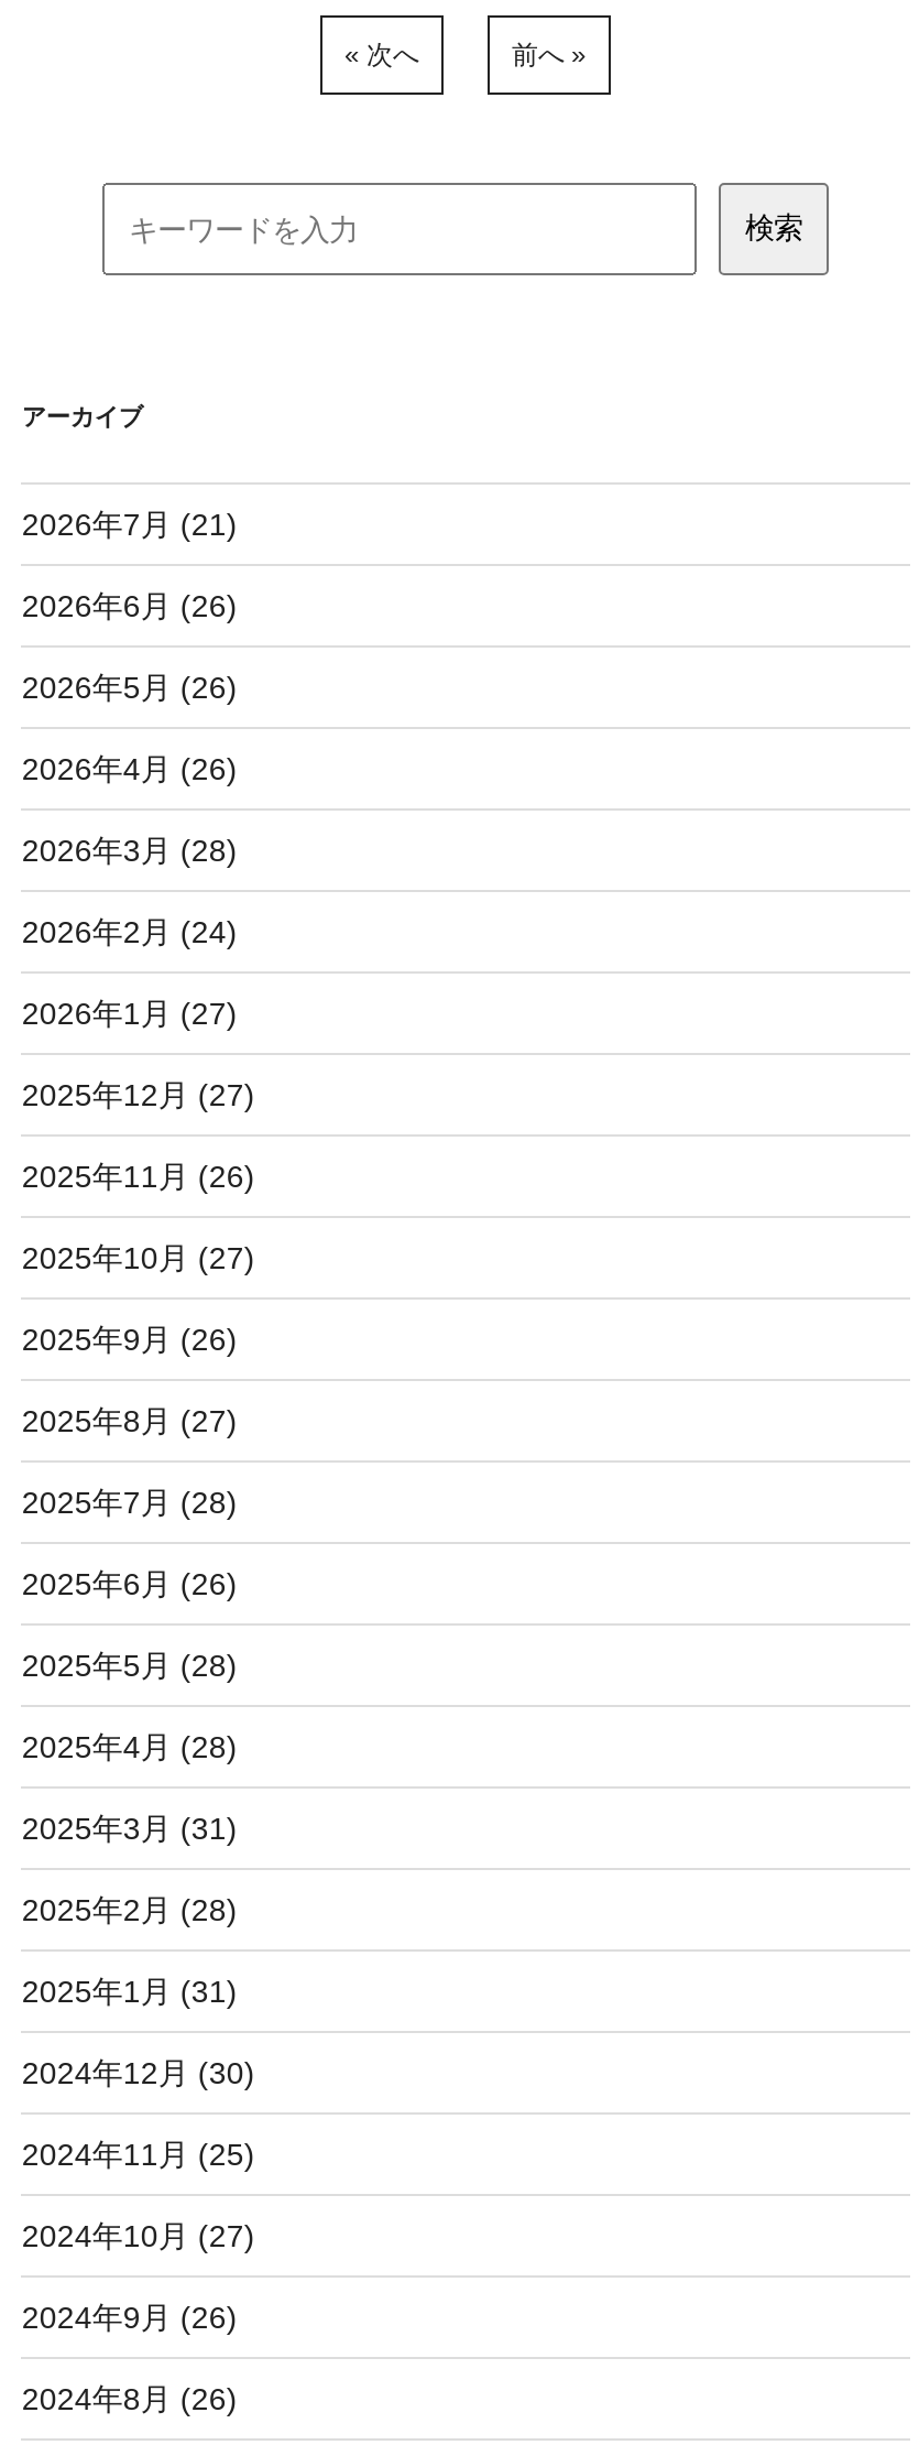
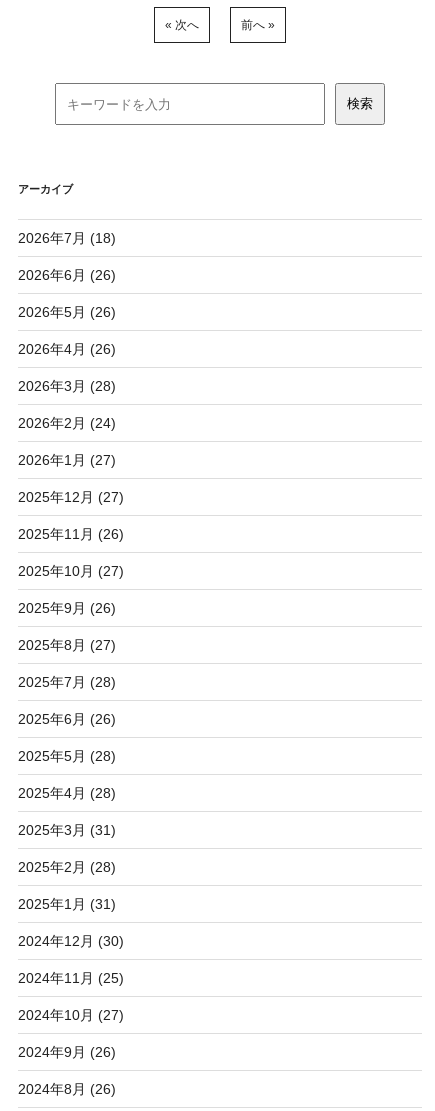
[22,506,238,541] 2026年7月 (21) -> [18,230,116,246] 2026年7月 (18)

